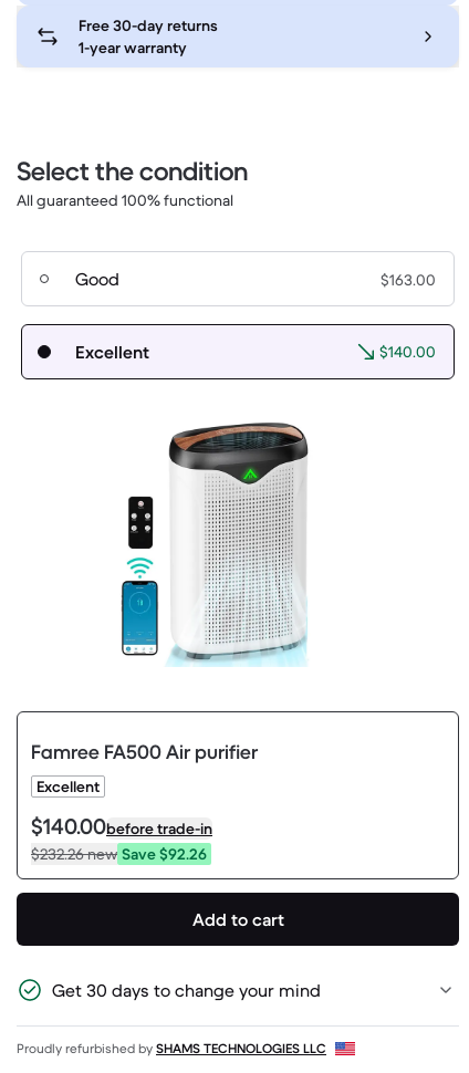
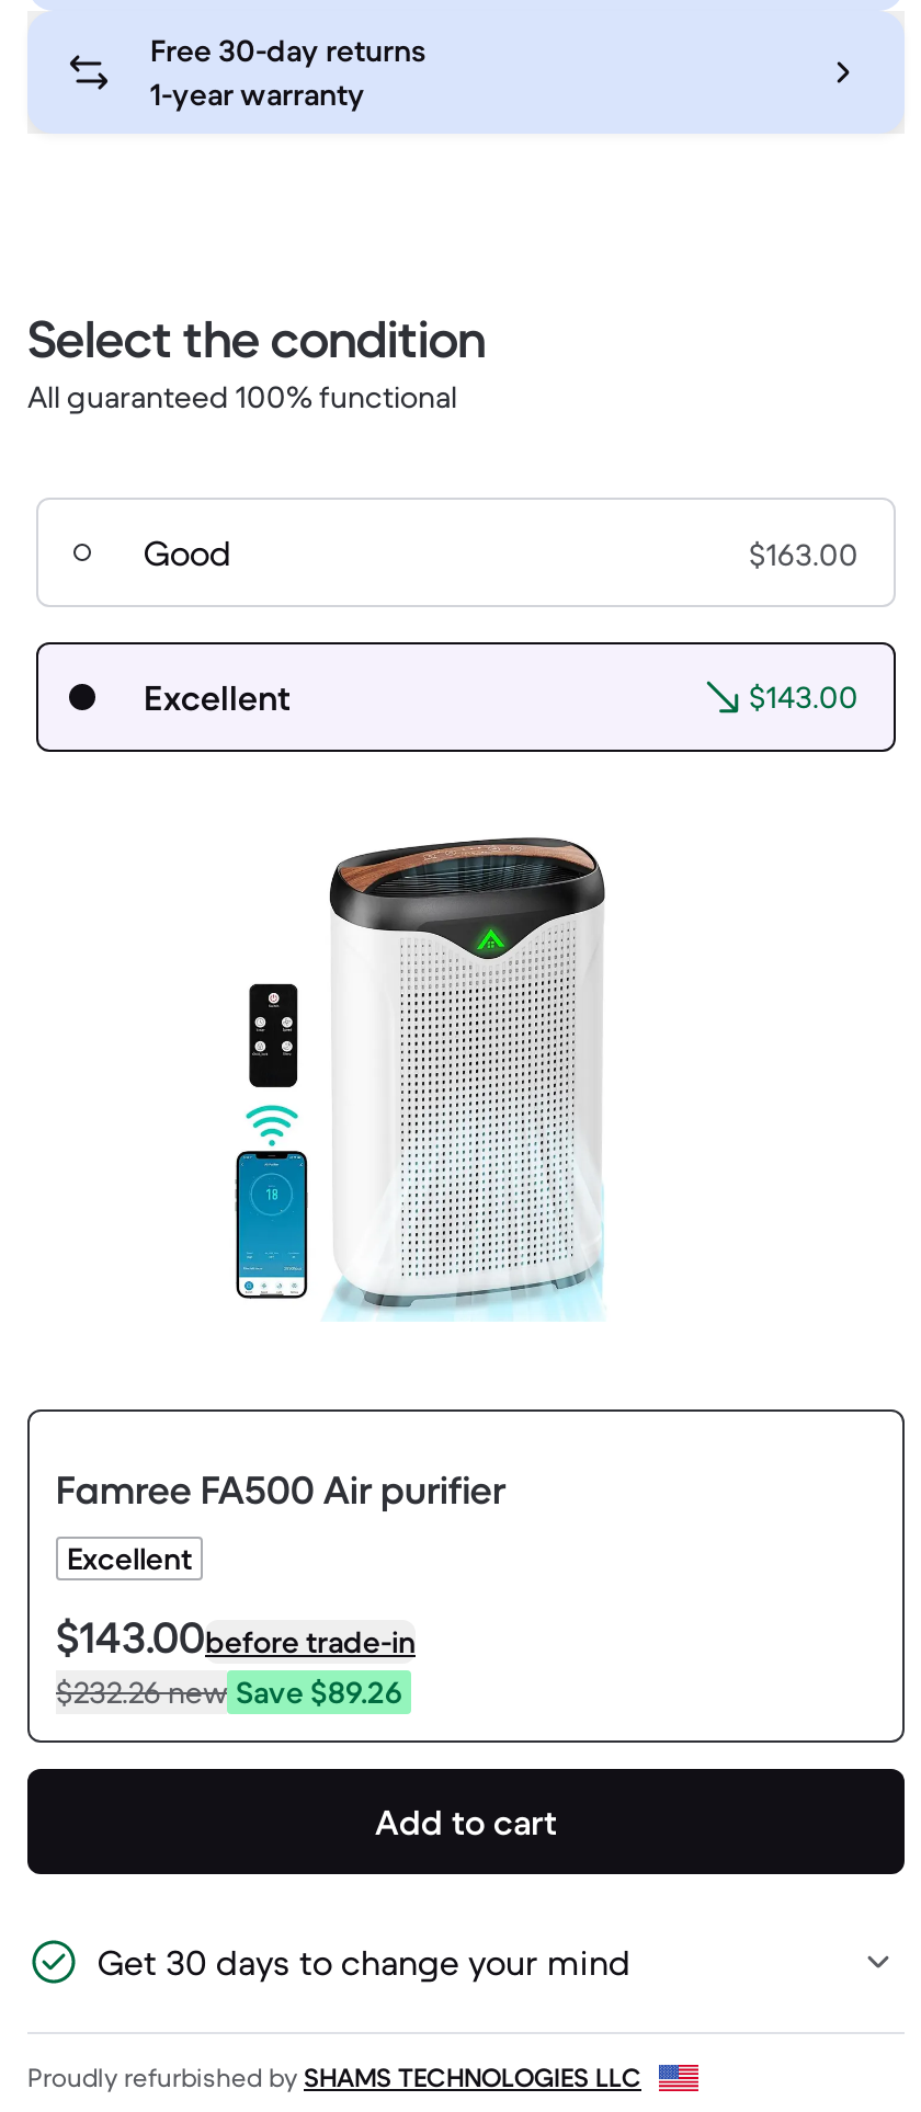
[379,342,436,362] $140.00 -> [749,678,859,718] $143.00
[31,813,212,841] $140.00before trade-in -> [56,1612,416,1667] $143.00before trade-in
[31,844,207,864] $232.26new Save $92.26 -> [56,1673,402,1713] $232.26new Save $89.26

